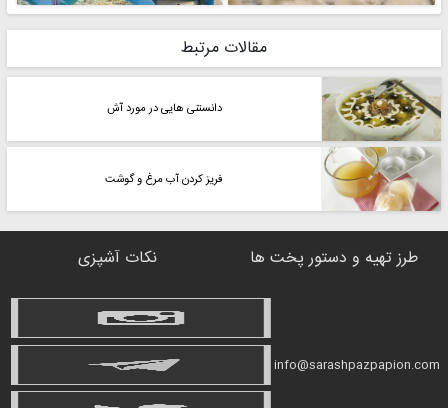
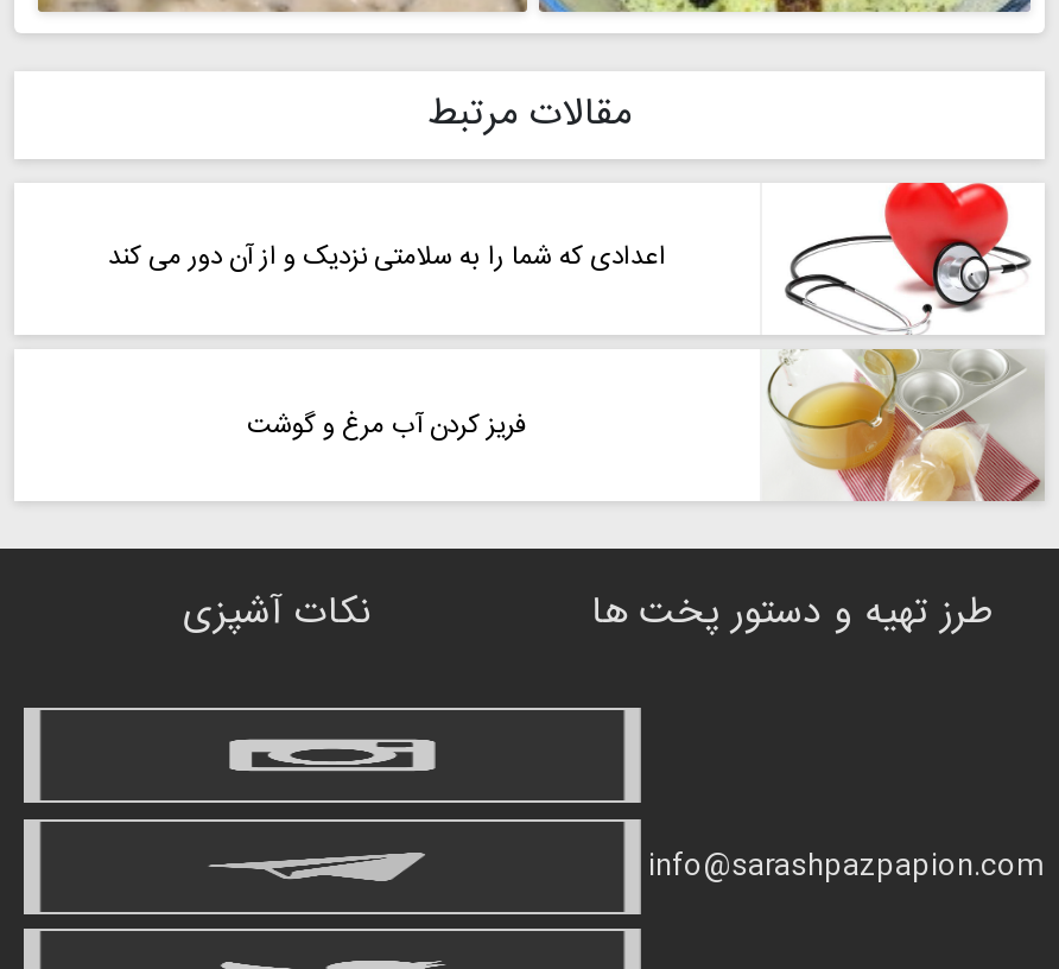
[321,77,442,142] [image] -> [762,180,1045,335] [image]
[106,99,221,118] دانستنی هایی در مورد آش -> [108,236,666,281] اعدادی که شما را به سلامتی نزدیک و از آن دور می کند

